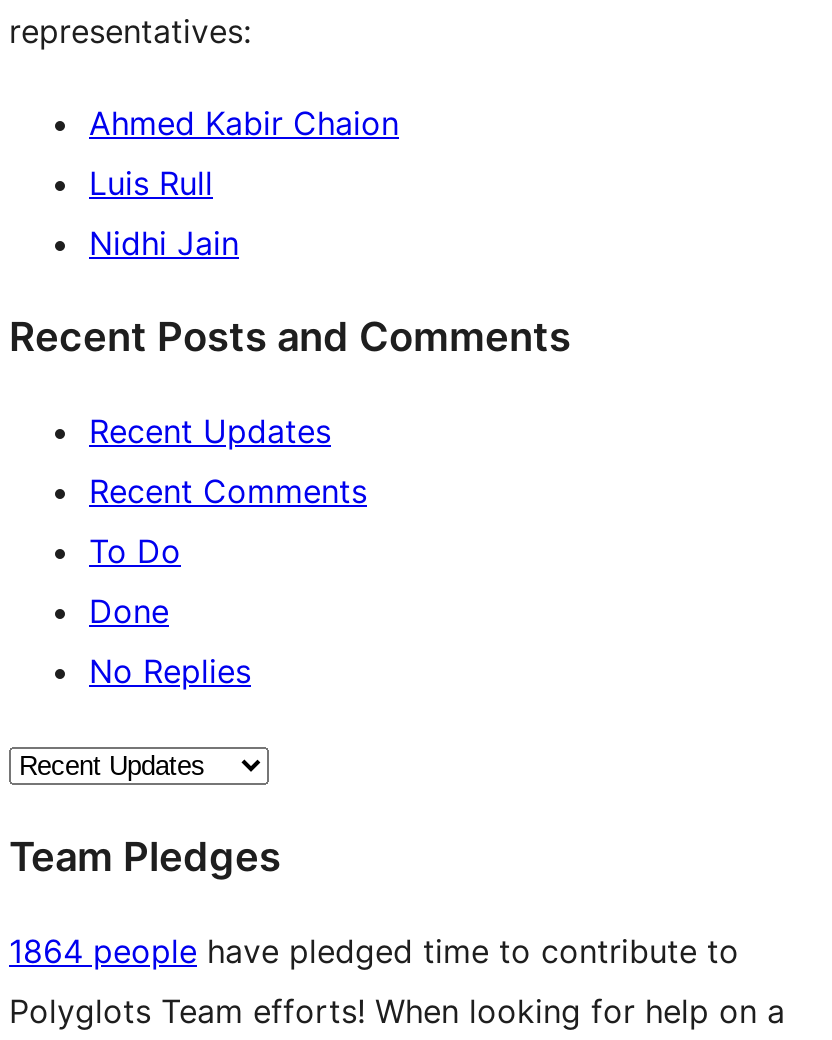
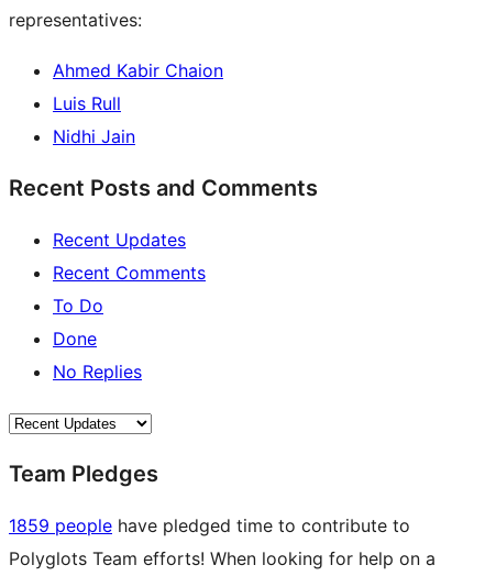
[9,931,739,971] 1864 people have pledged time to contribute to -> [9,515,410,537] 1859 people have pledged time to contribute to

